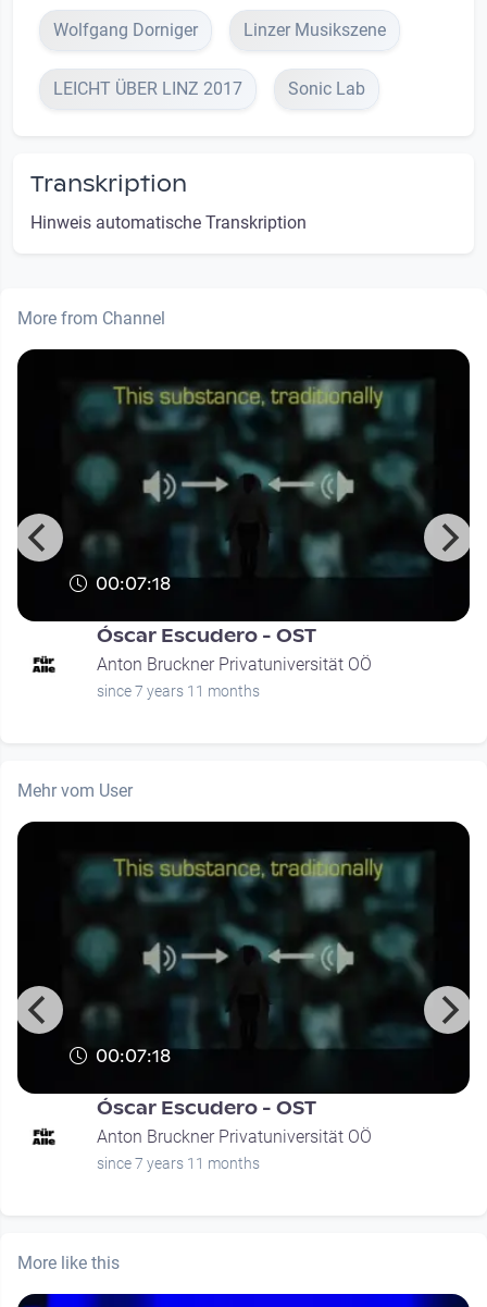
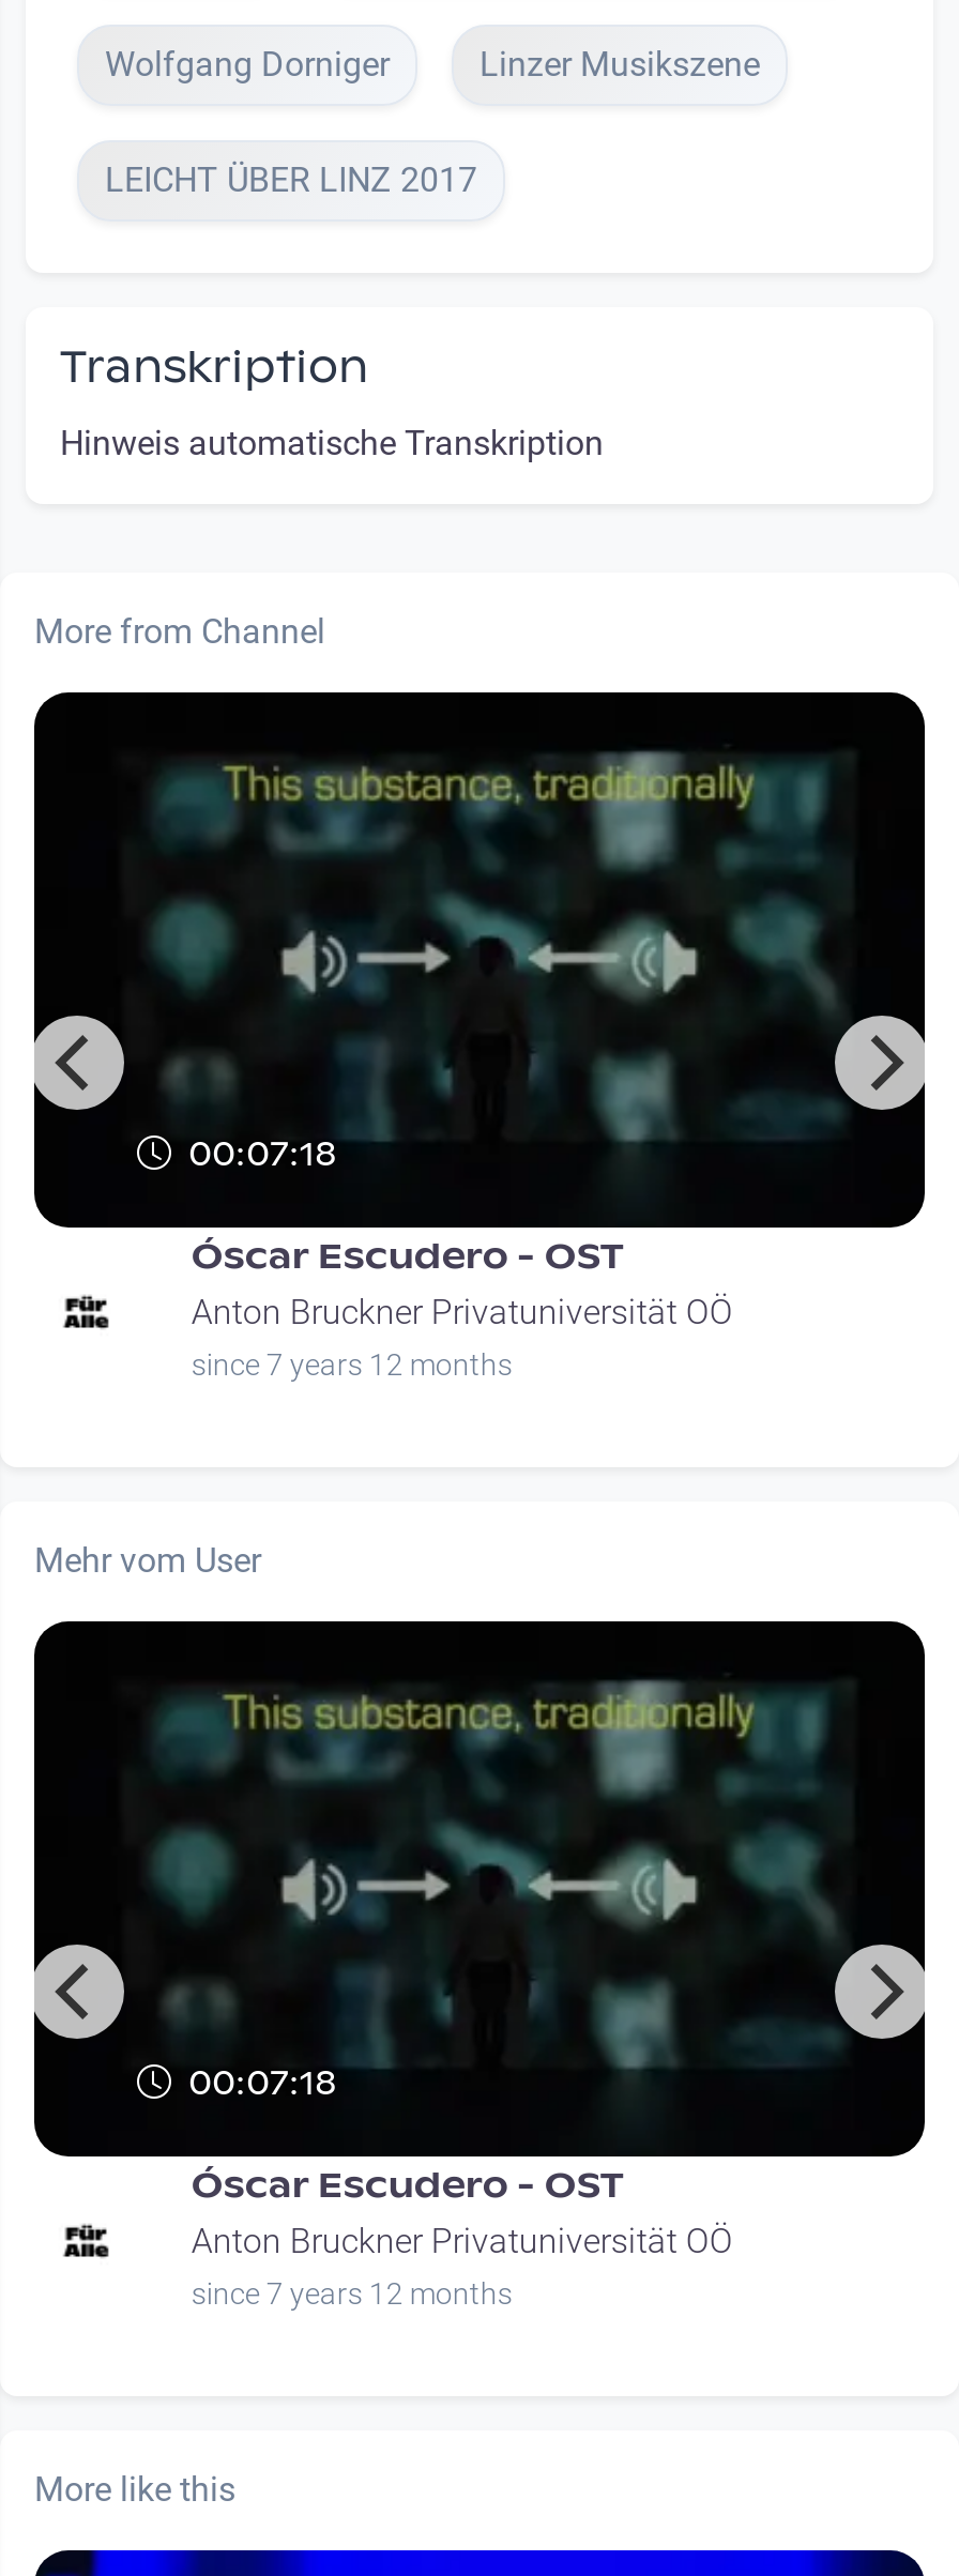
[288,79,365,99] Sonic Lab -> none
[97,682,260,700] since 7 years 11 months -> [191,1347,512,1382] since 7 years 12 months
[97,1154,260,1172] since 7 years 11 months -> [191,2275,512,2310] since 7 years 12 months

